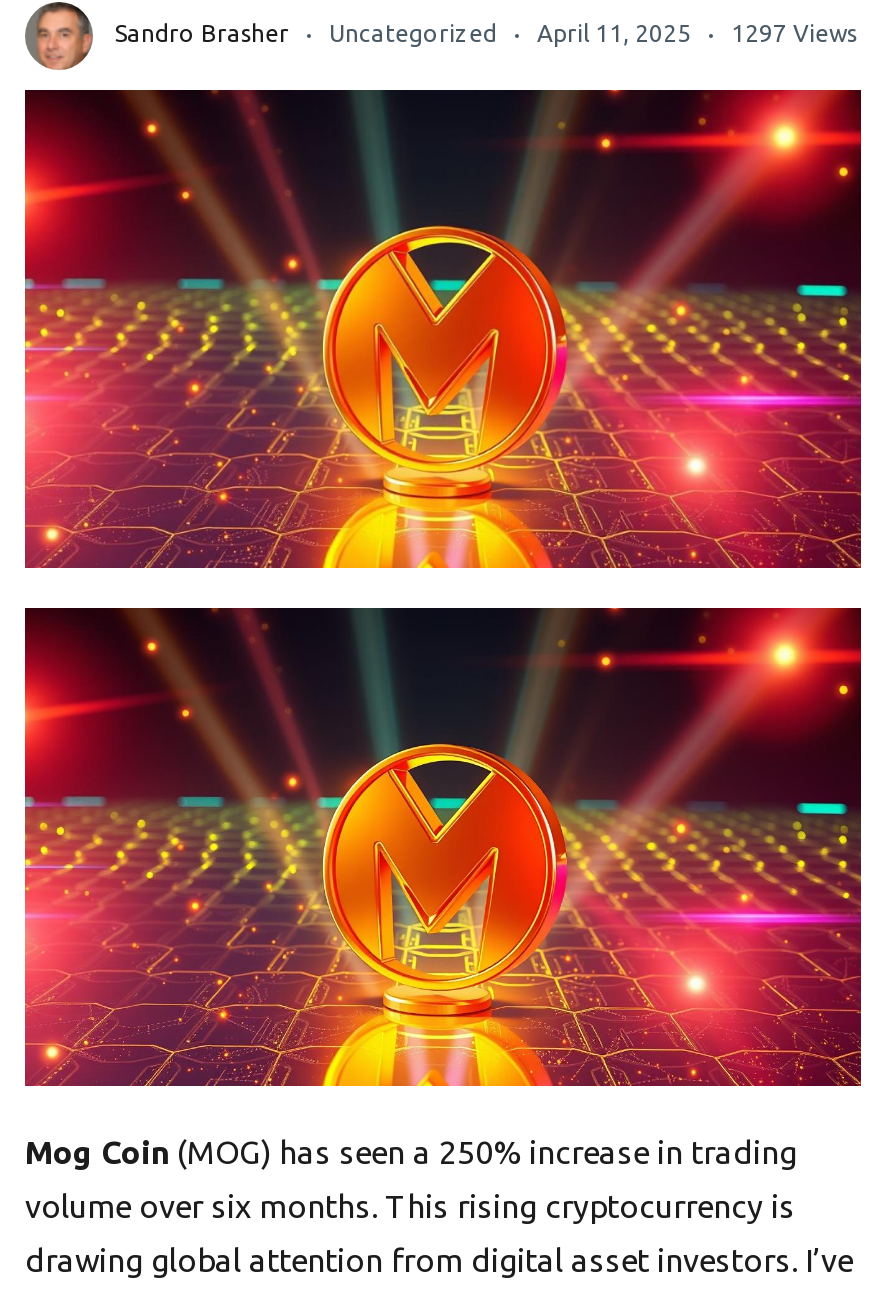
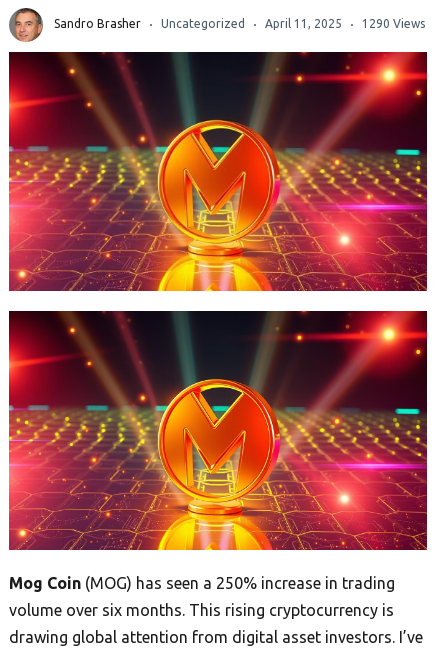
[115,20,857,46] Sandro Brasher Uncategorized April 11, 2025 1297 Views -> [54,17,425,30] Sandro Brasher Uncategorized April 11, 2025 1290 Views

